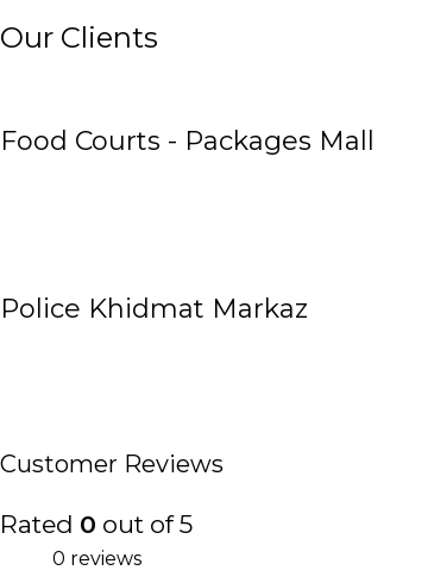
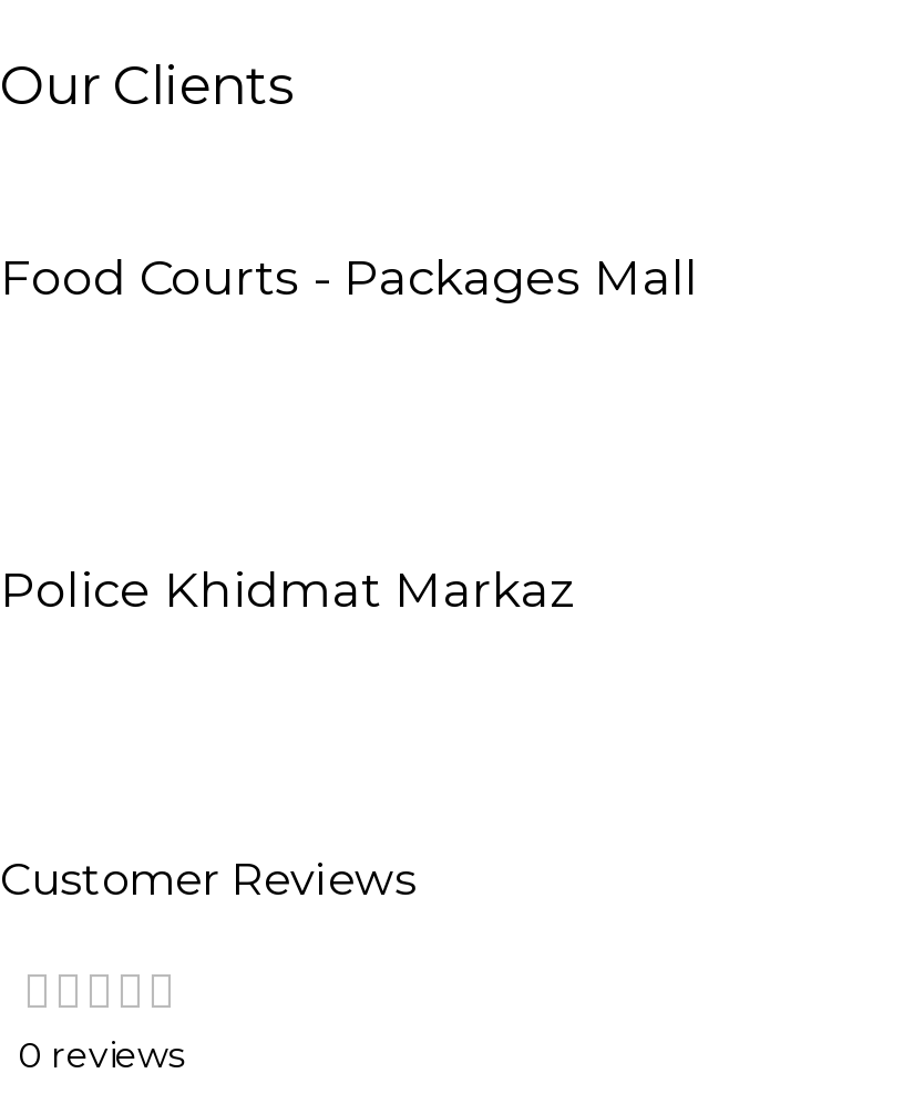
[0,509,193,539] Rated 0 out of 5 -> none

